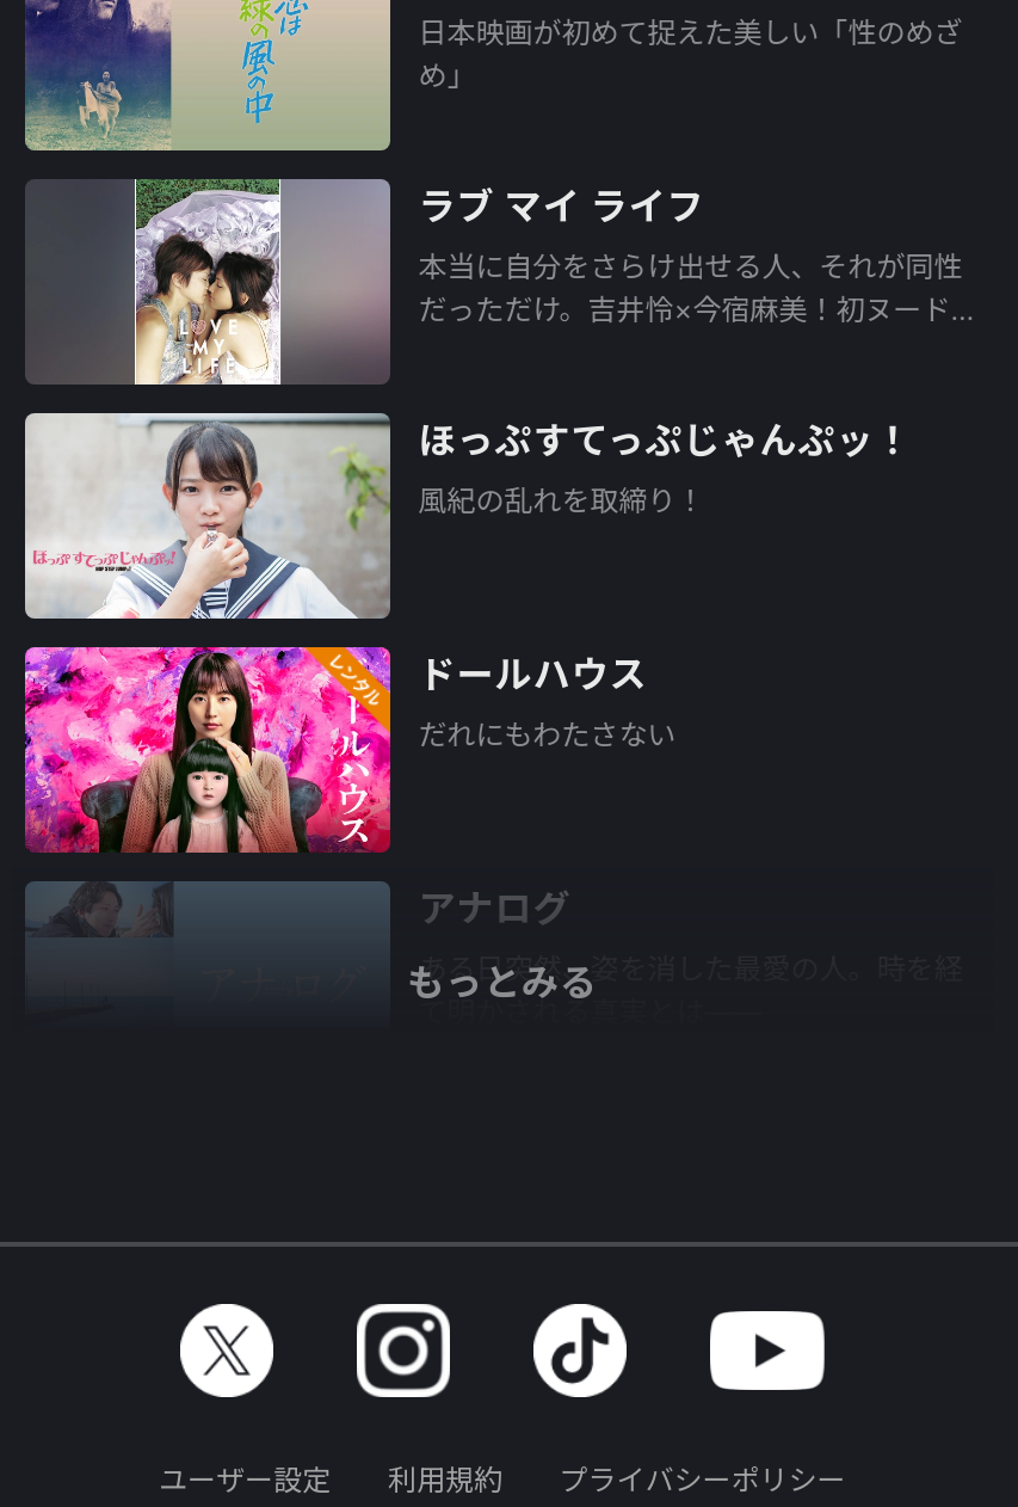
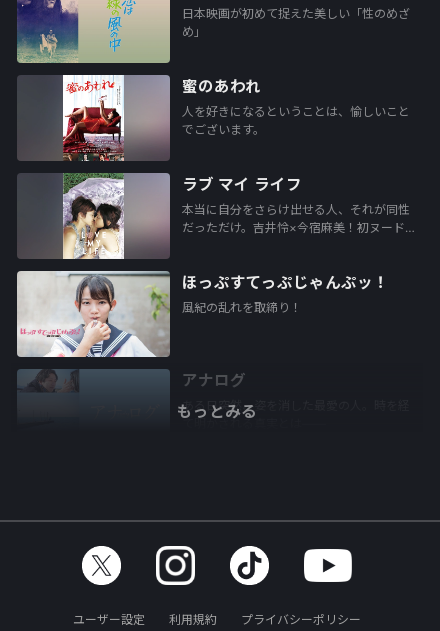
none -> [62,74,124,161] [image]
none -> [182,77,410,137] 蜜のあわれ | 人を好きになるということは、愉しいこと | でございます。
moved [39,177,975,518] -> [23,172,415,315]: [image] | ラブ マイ ライフ | 本当に自分をさらけ出せる人、それが同性 | だっただけ。吉井怜×今宿麻美！初ヌード… | ほっぷすてっぷじゃんぷッ！ | 風紀の乱れを取締り！
[23,645,676,855] [image] | ドールハウス | だれにもわたさない -> none

